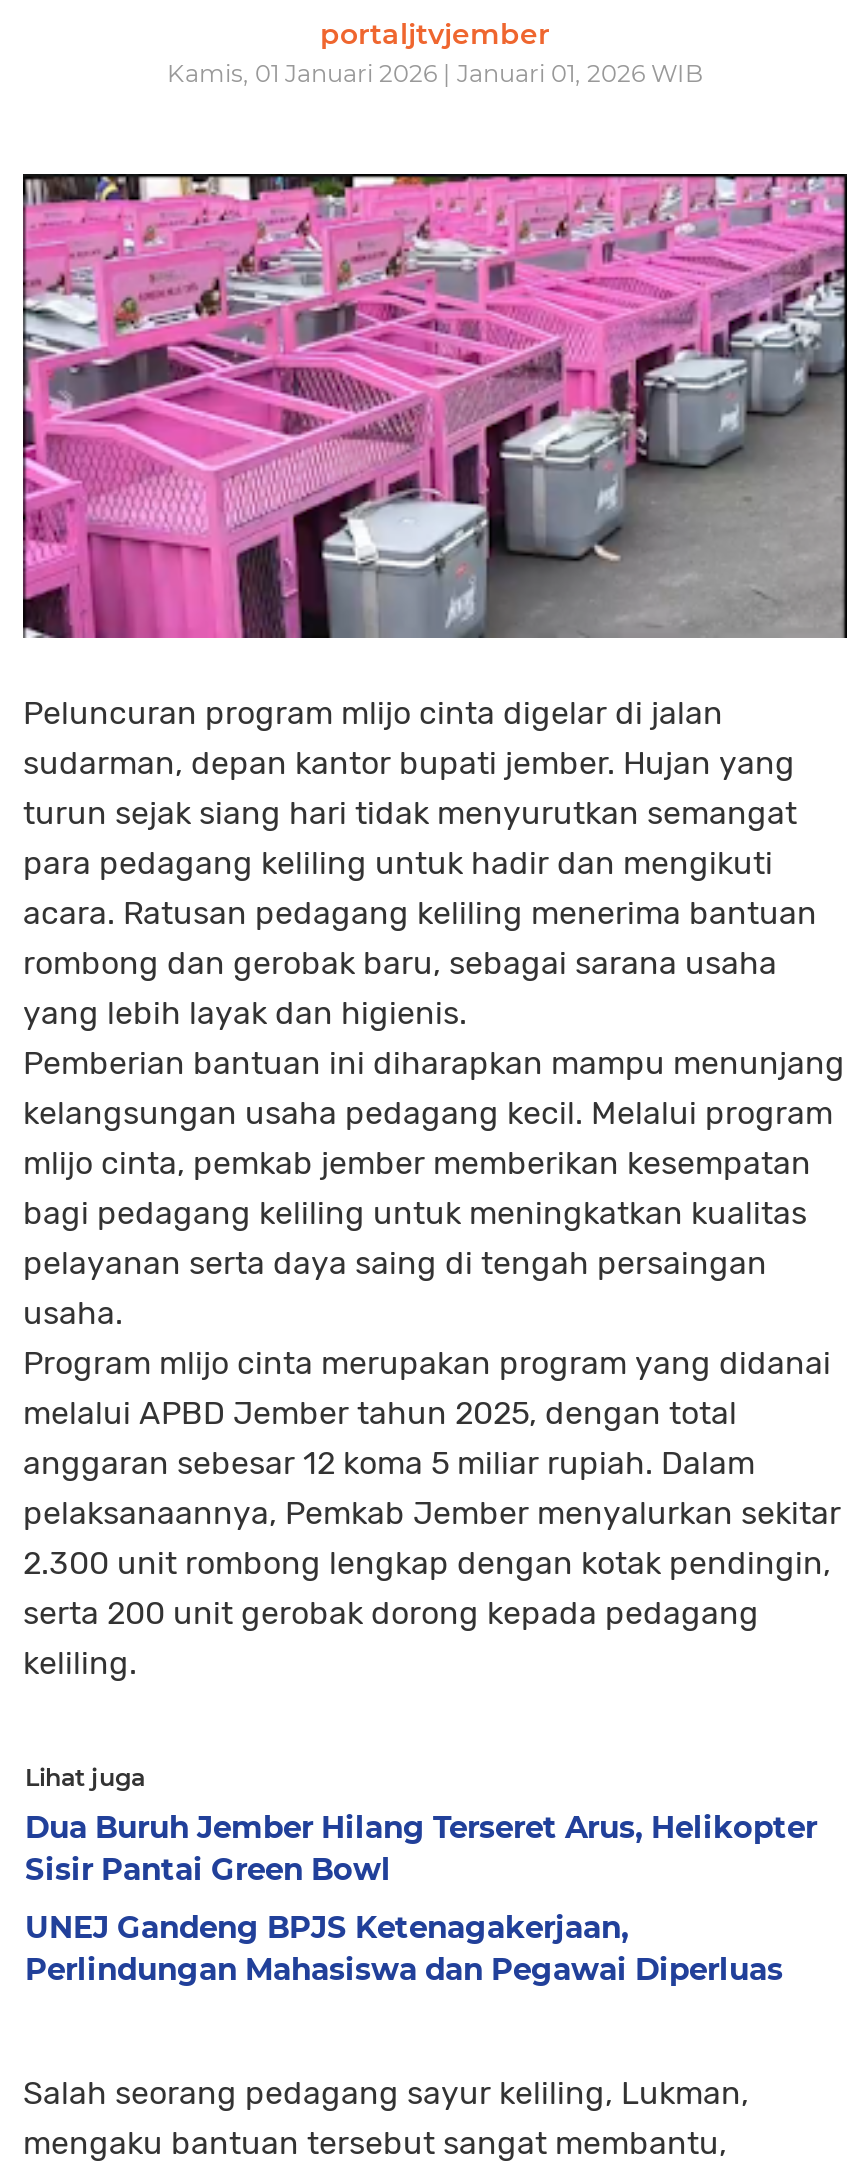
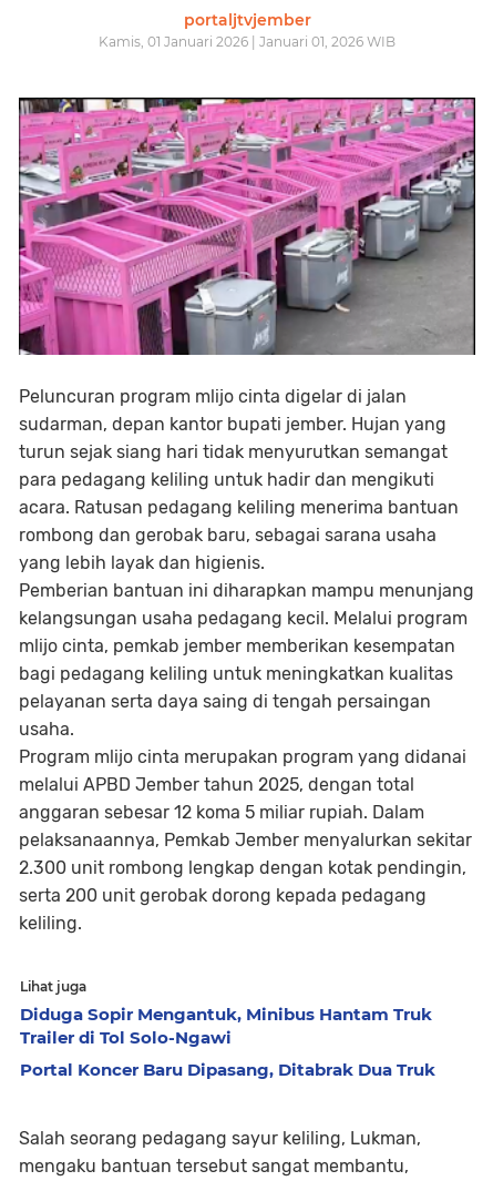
[25,1808,817,1888] Dua Buruh Jember Hilang Terseret Arus, Helikopter | Sisir Pantai Green Bowl -> [20,1003,432,1048] Diduga Sopir Mengantuk, Minibus Hantam Truk | Trailer di Tol Solo-Ngawi
[25,1908,783,1988] UNEJ Gandeng BPJS Ketenagakerjaan, | Perlindungan Mahasiswa dan Pegawai Diperluas -> [20,1059,435,1080] Portal Koncer Baru Dipasang, Ditabrak Dua Truk

